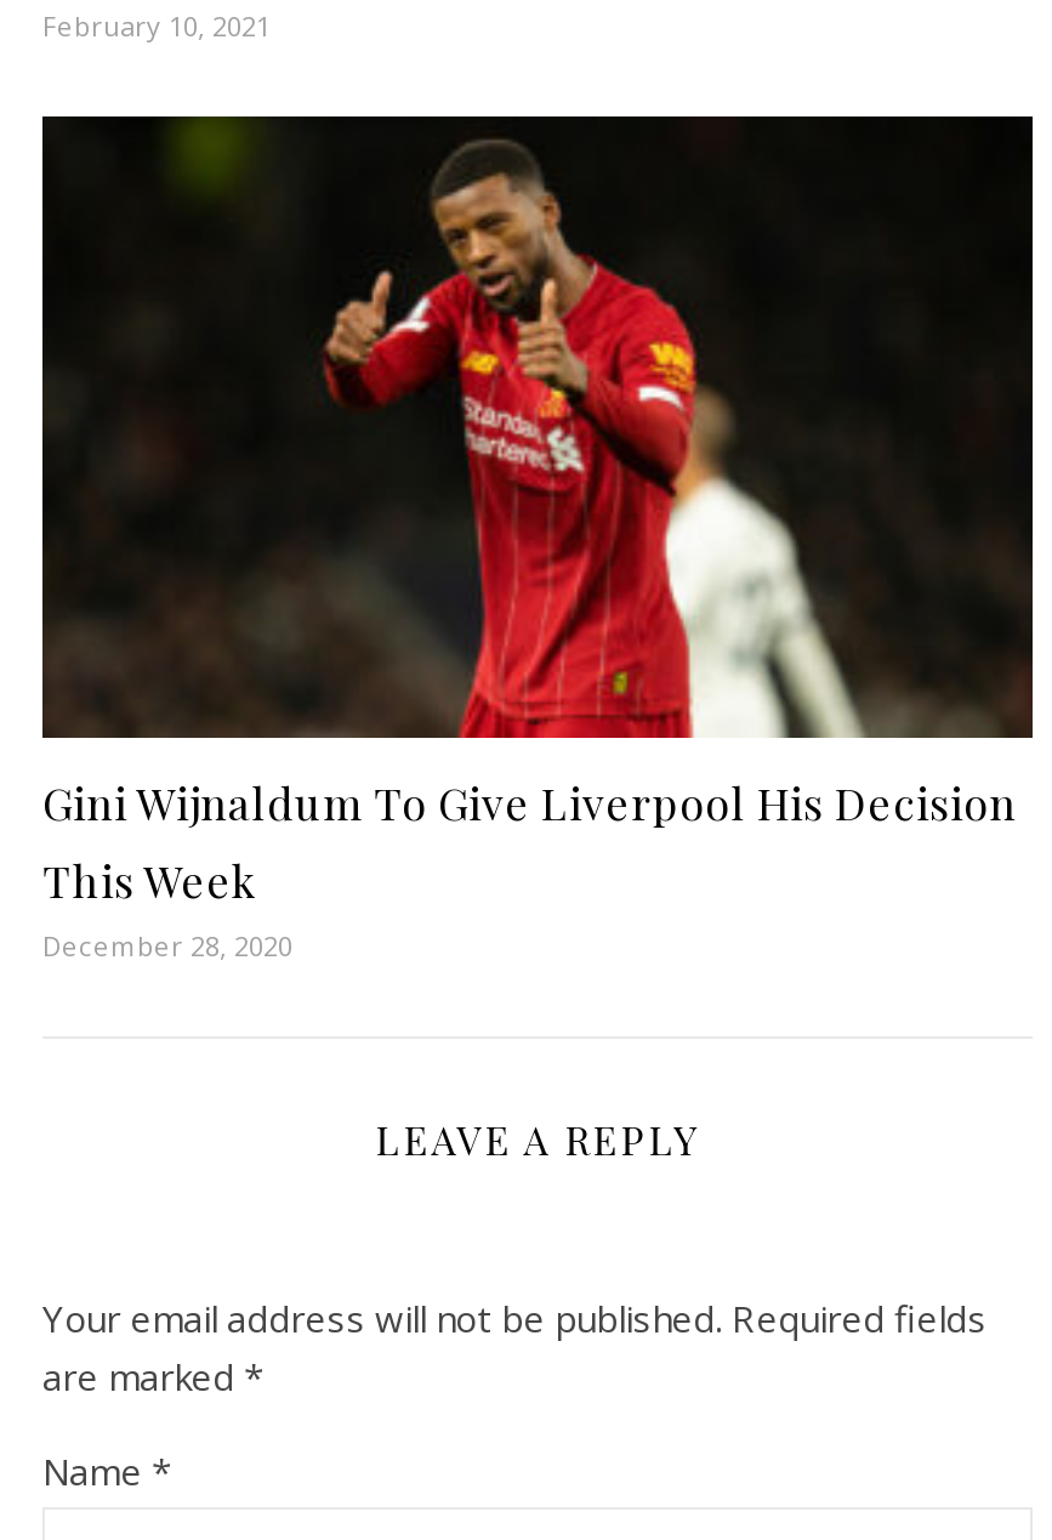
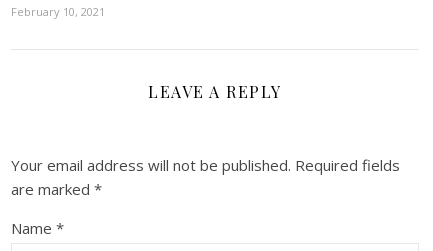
[40,114,1035,964] [image] | Gini Wijnaldum To Give Liverpool His Decision | This Week | December 28, 2020 -> none

